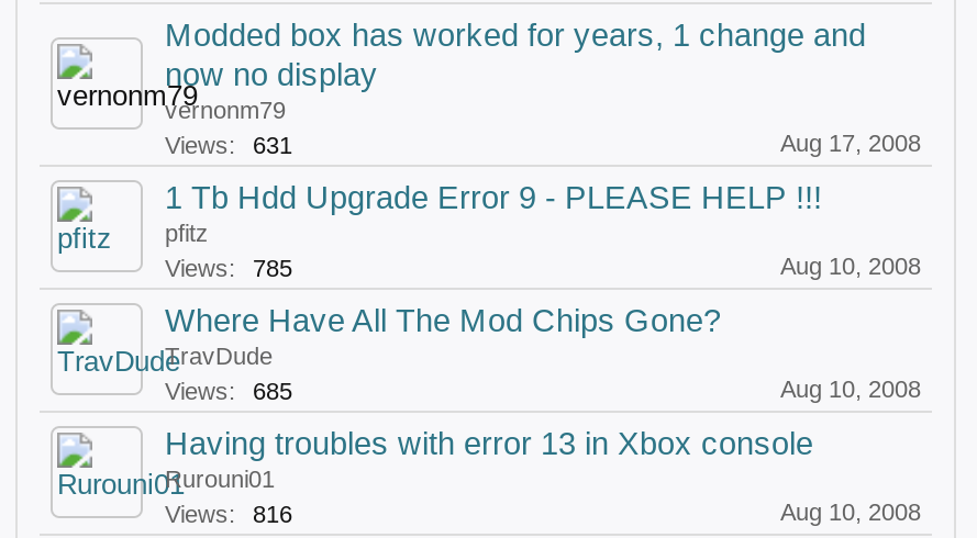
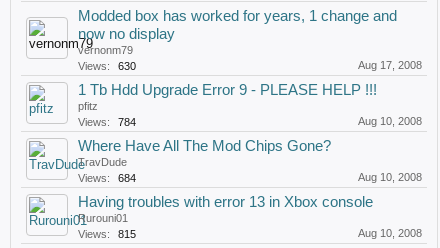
[165,132,292,158] Views: 631 -> [78,60,136,72] Views: 630
[165,255,292,281] Views: 785 -> [78,116,136,128] Views: 784
[165,378,292,404] Views: 685 -> [78,172,136,184] Views: 684
[165,501,292,527] Views: 816 -> [78,228,136,240] Views: 815

